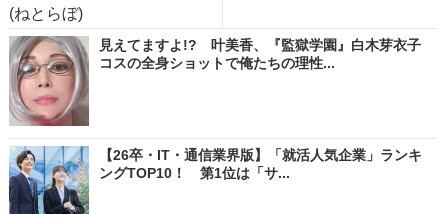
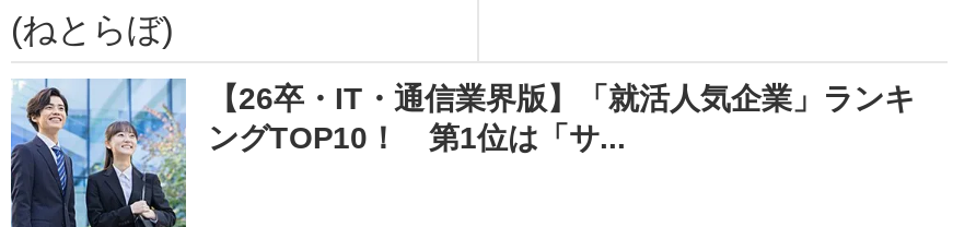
[9,35,421,127] [image] | 見えてますよ!? 叶美香、『監獄学園』白木芽衣子 | コスの全身ショットで俺たちの理性... -> none

